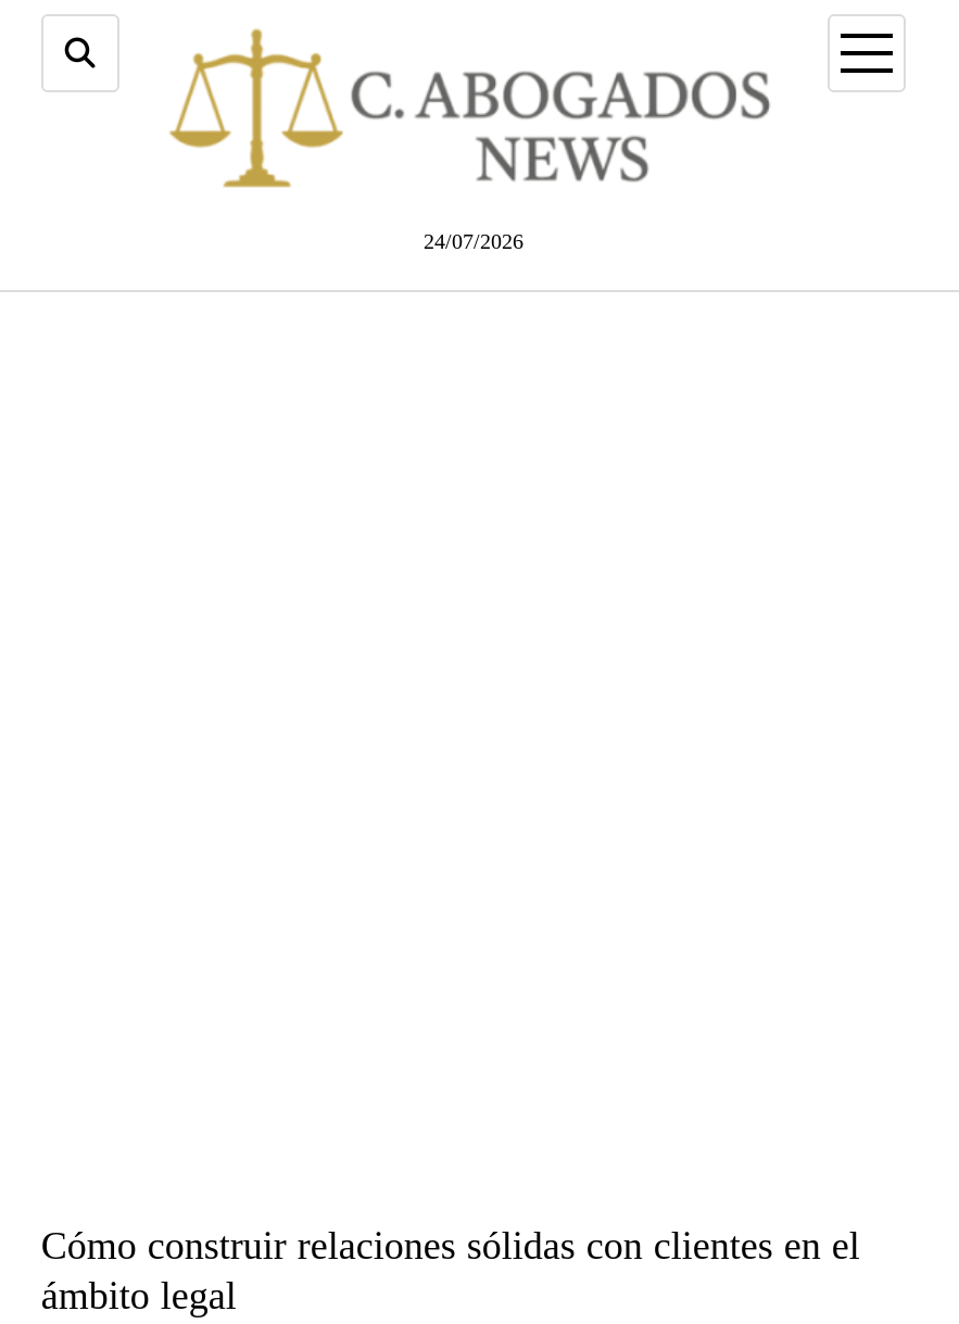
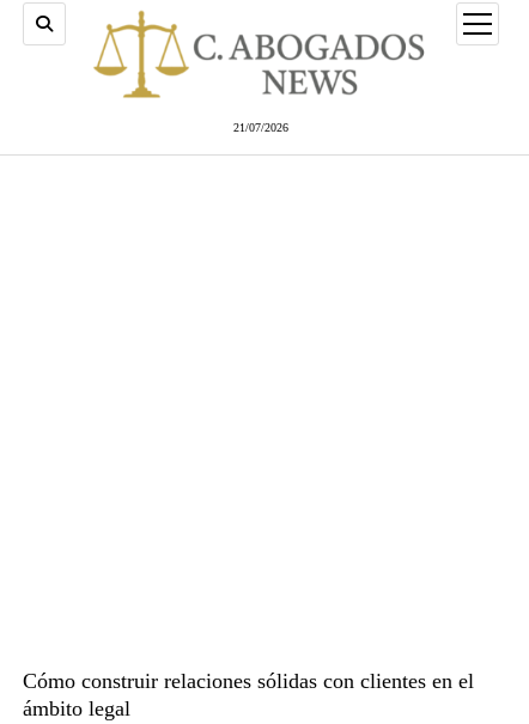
[424,228,523,252] 24/07/2026 -> [233,120,288,133] 21/07/2026

